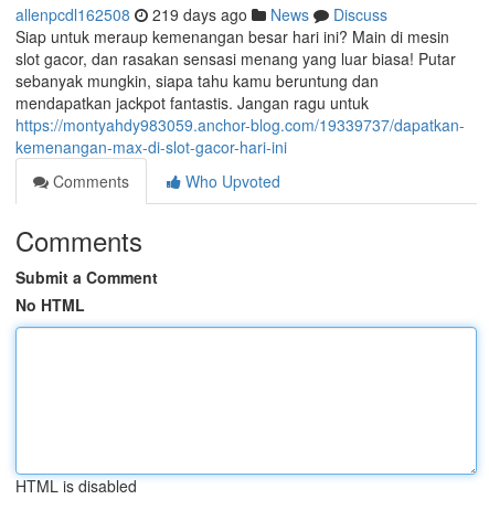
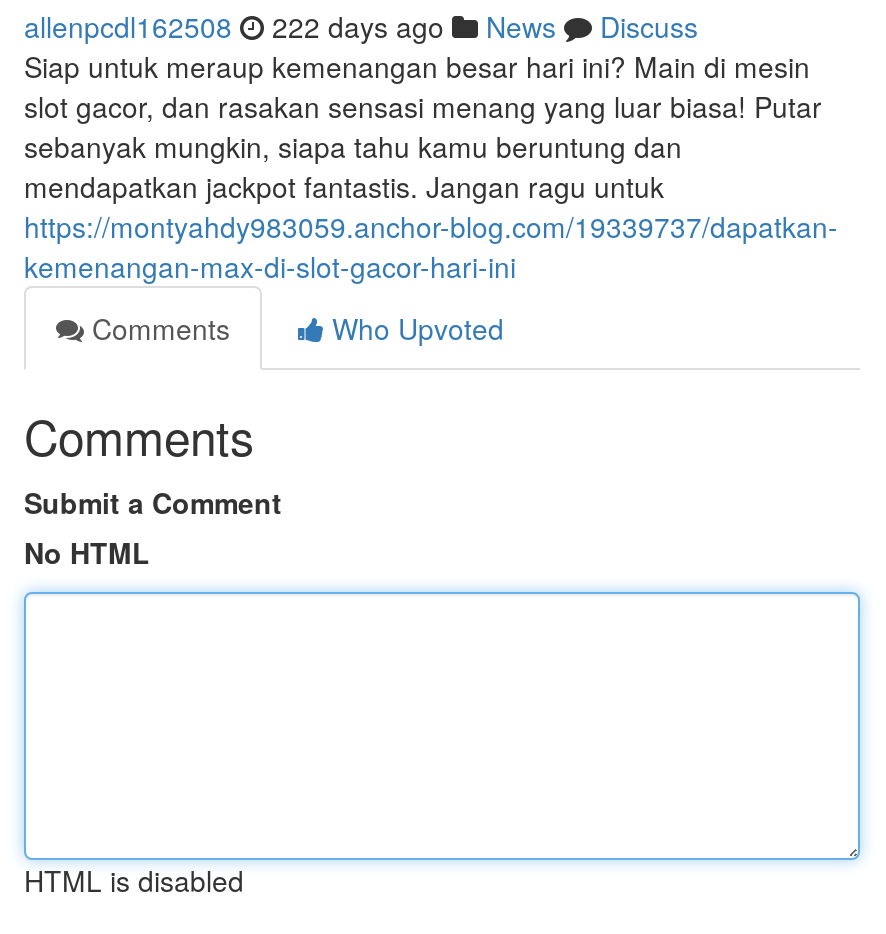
[15,3,387,25] allenpcdl162508 219 days ago News Discuss -> [24,6,698,46] allenpcdl162508 222 days ago News Discuss

